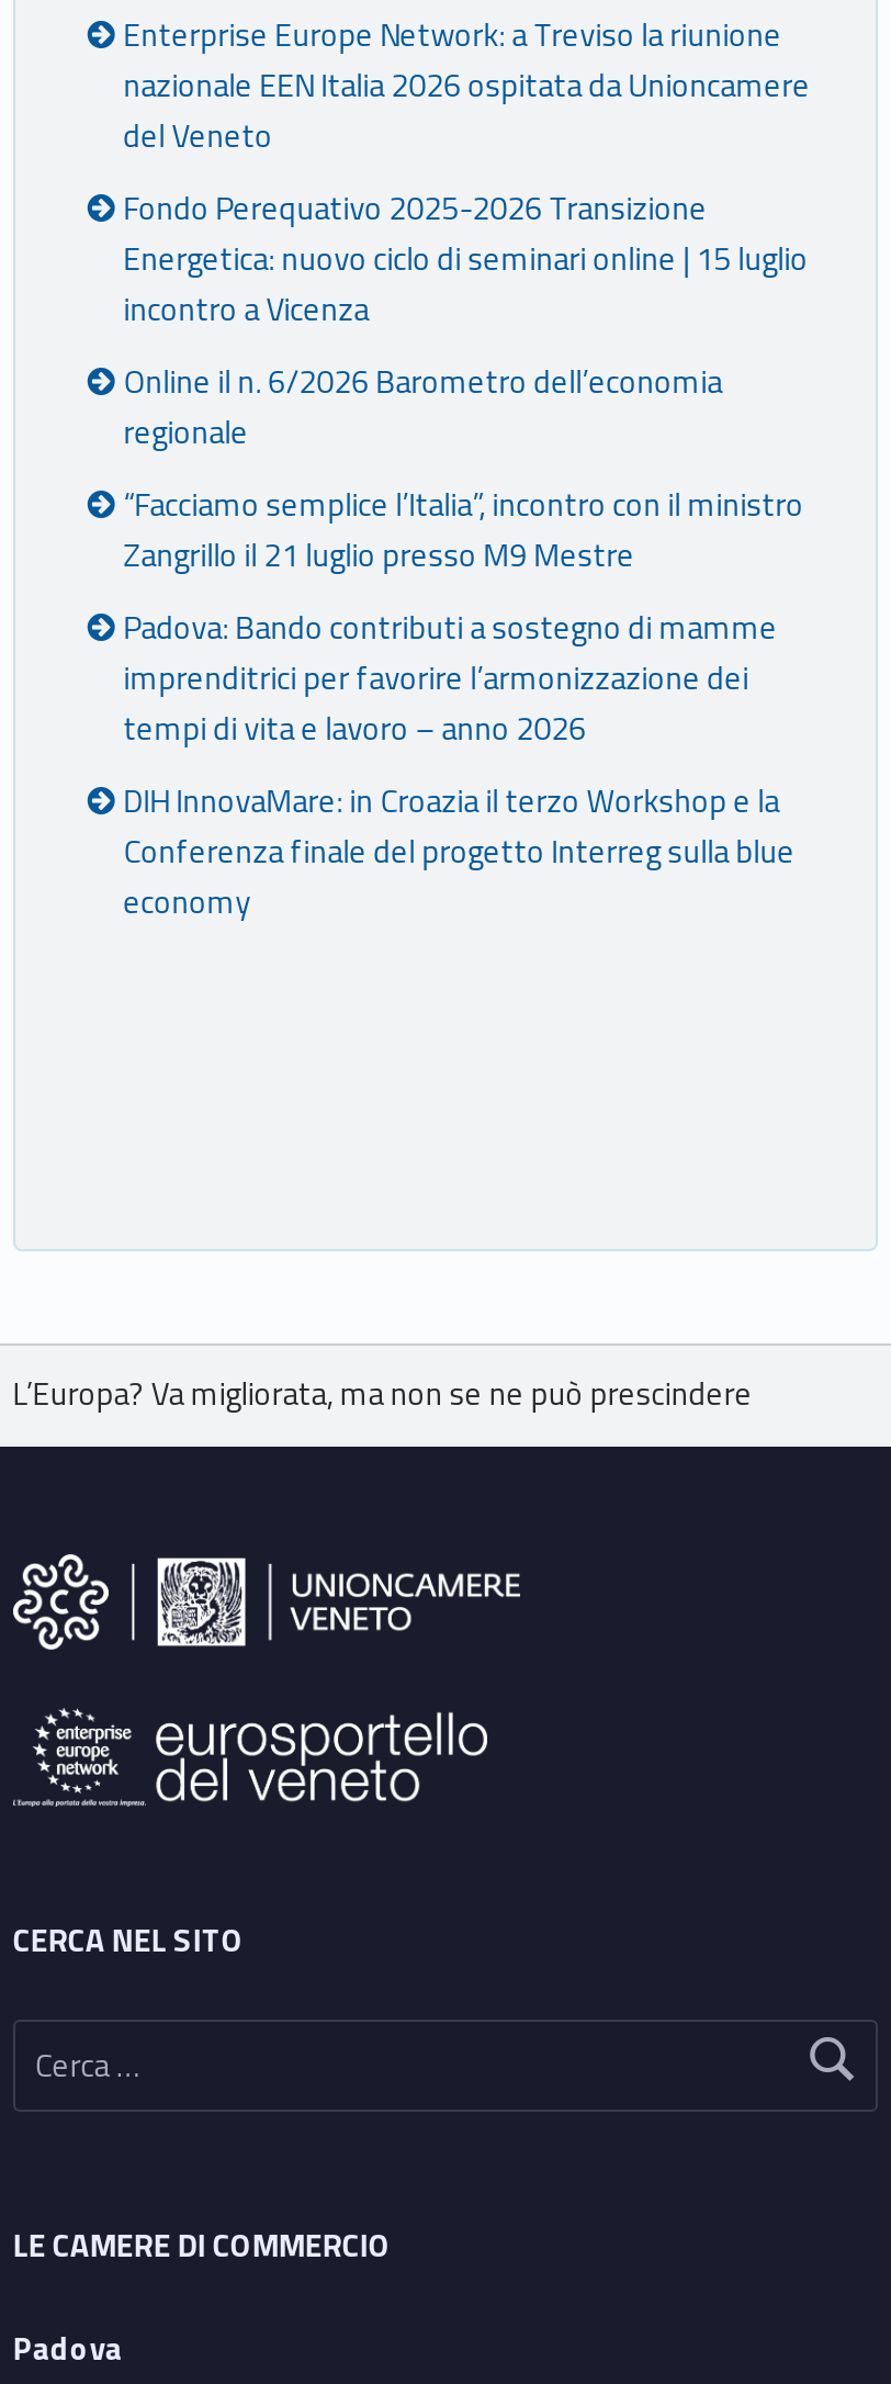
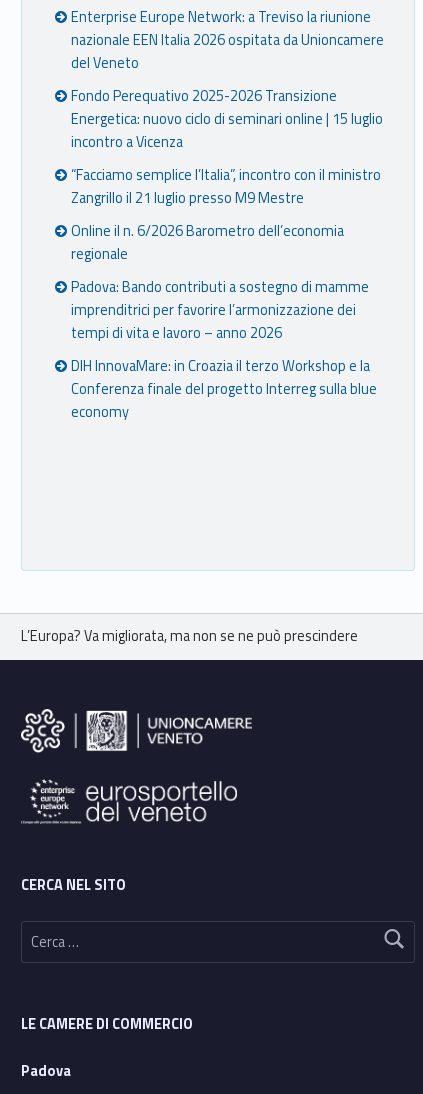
moved [123,358,722,457] -> [71,220,344,265]: Online il n. 6/2026 Barometro dell’economia | regionale
moved [123,481,804,580] -> [71,164,381,209]: “Facciamo semplice l’Italia”, incontro con il ministro | Zangrillo il 21 luglio presso M9 Mestre

